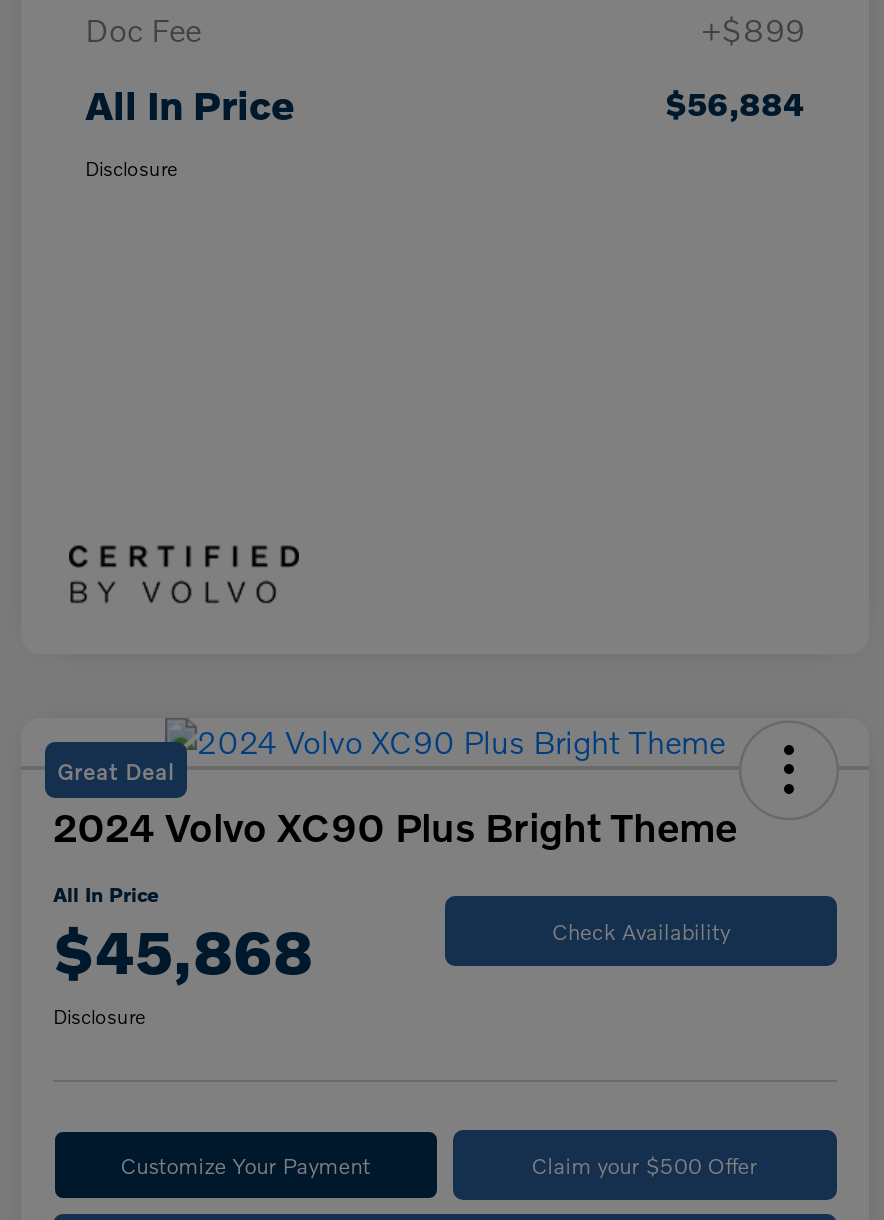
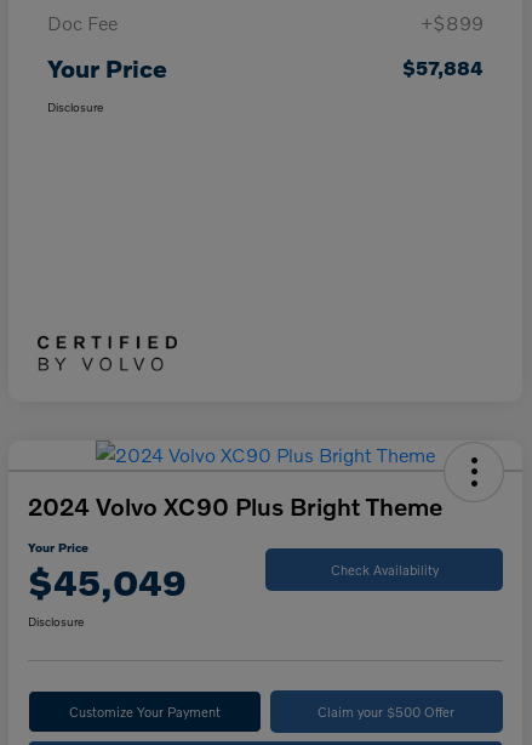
[85,80,805,128] All In Price | $56,884 -> [47,54,484,83] Your Price | $57,884
[57,755,175,783] Great Deal -> none
[53,881,313,985] All In Price | $45,868 -> [28,539,187,603] Your Price | $45,049

